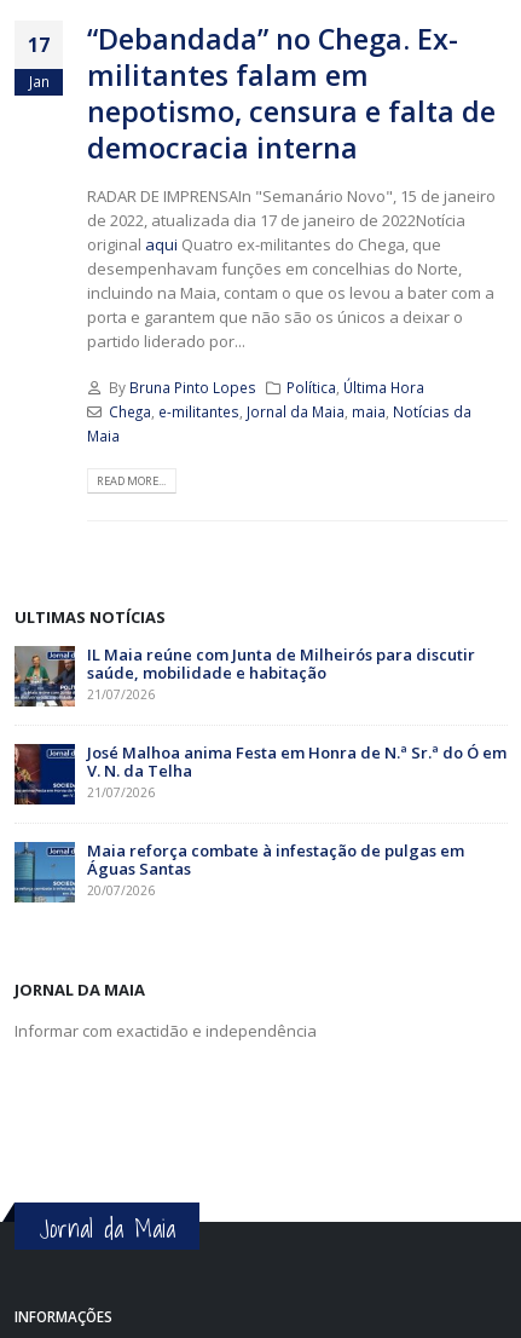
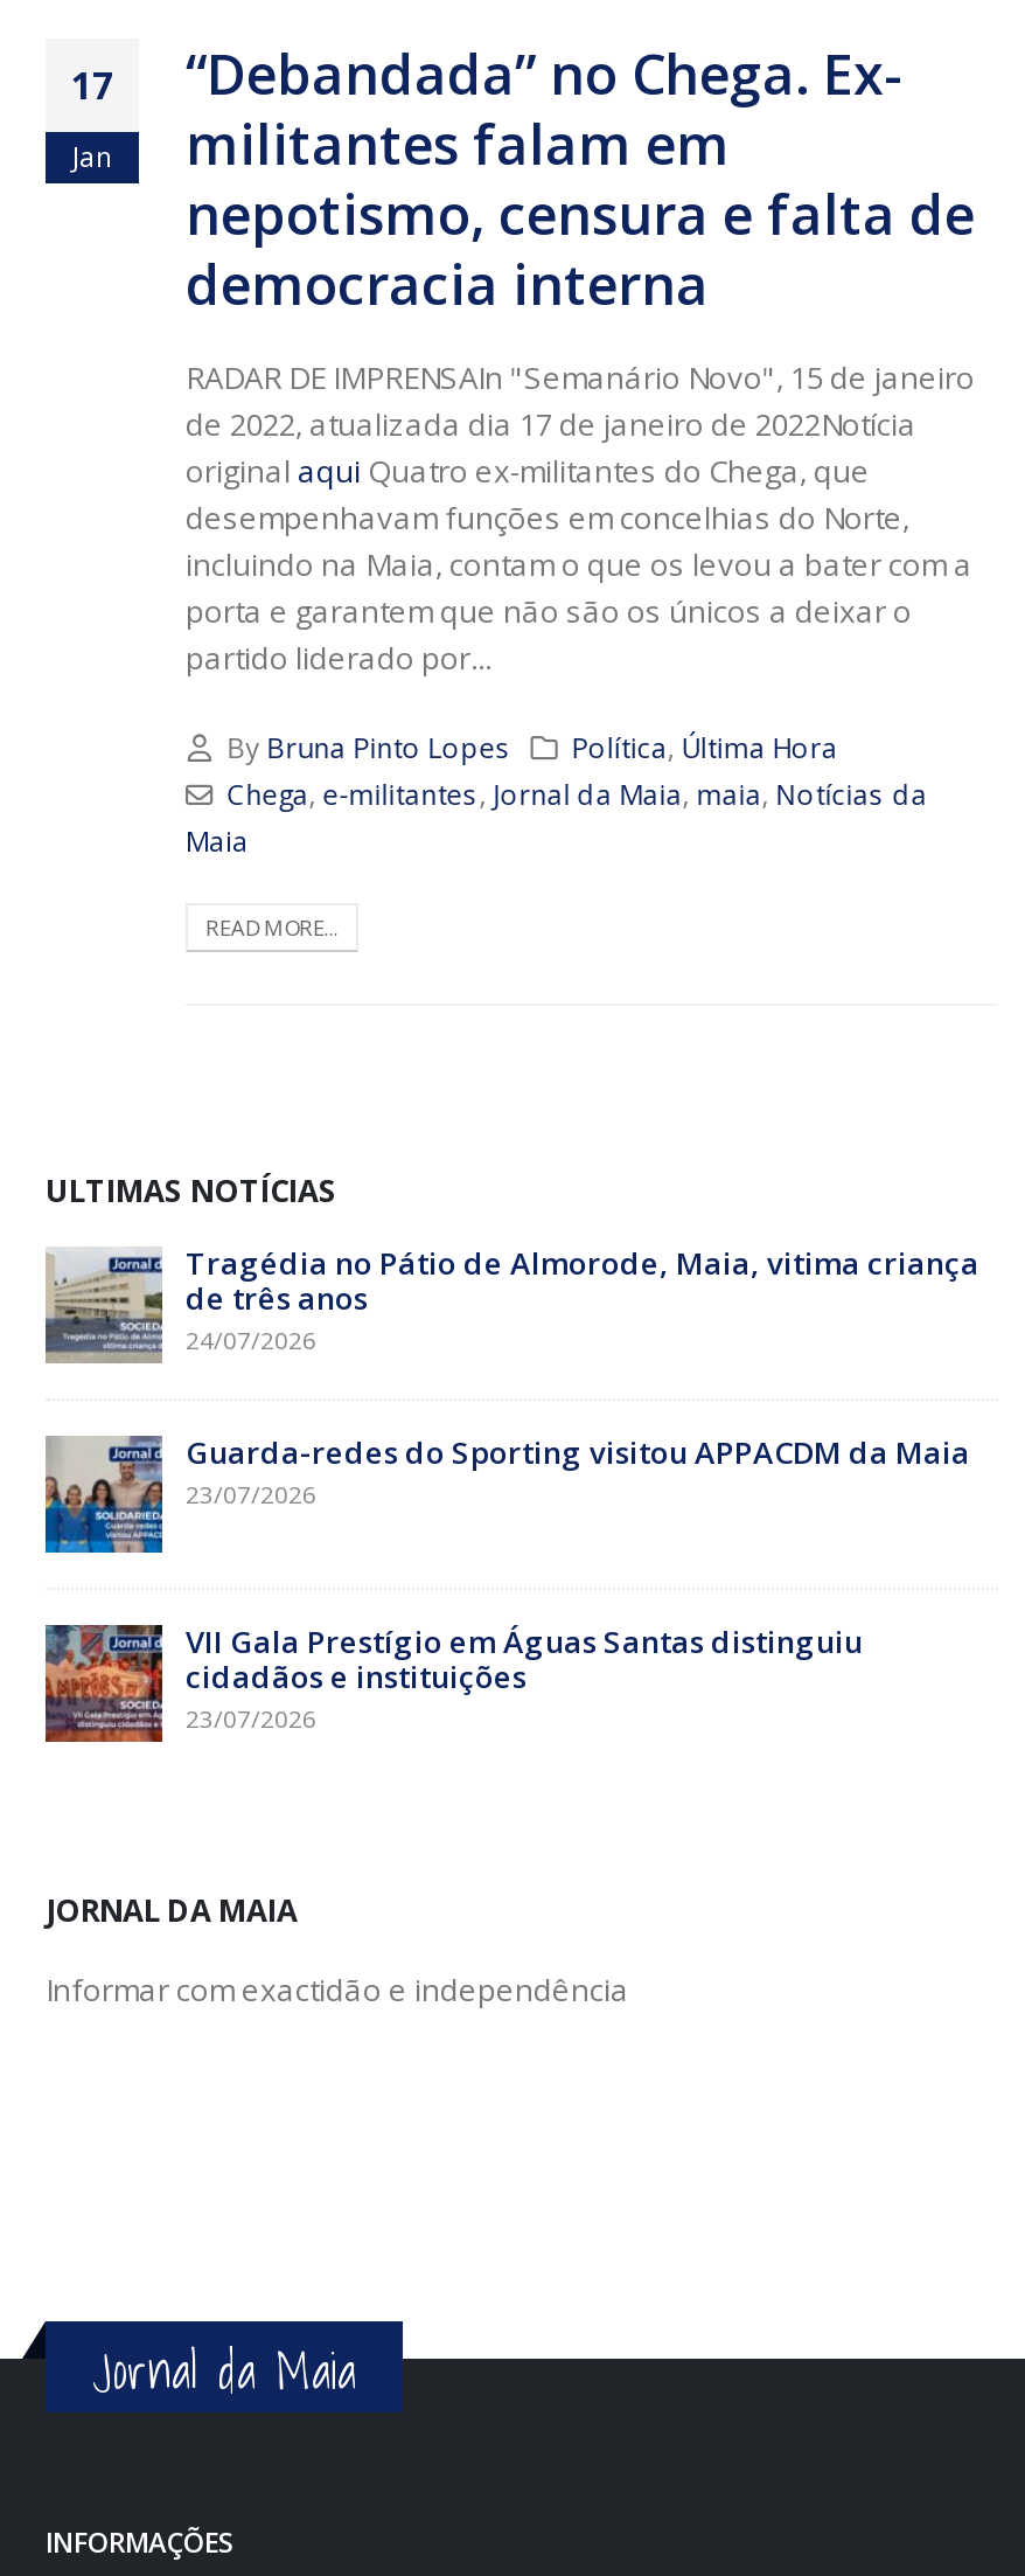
[15,644,475,707] [image] | IL Maia reúne com Junta de Milheirós para discutir | saúde, mobilidade e habitação | 21/07/2026 -> [46,1243,979,1363] [image] | Tragédia no Pátio de Almorode, Maia, vitima criança | de três anos | 24/07/2026
[13,742,506,806] [image] | José Malhoa anima Festa em Honra de N.ª Sr.ª do Ó em | V. N. da Telha | 21/07/2026 -> [43,1432,970,1555] [image] | Guarda-redes do Sporting visitou APPACDM da Maia | 23/07/2026
[13,840,464,904] [image] | Maia reforça combate à infestação de pulgas em | Águas Santas | 20/07/2026 -> [43,1621,863,1744] [image] | VII Gala Prestígio em Águas Santas distinguiu | cidadãos e instituições | 23/07/2026

